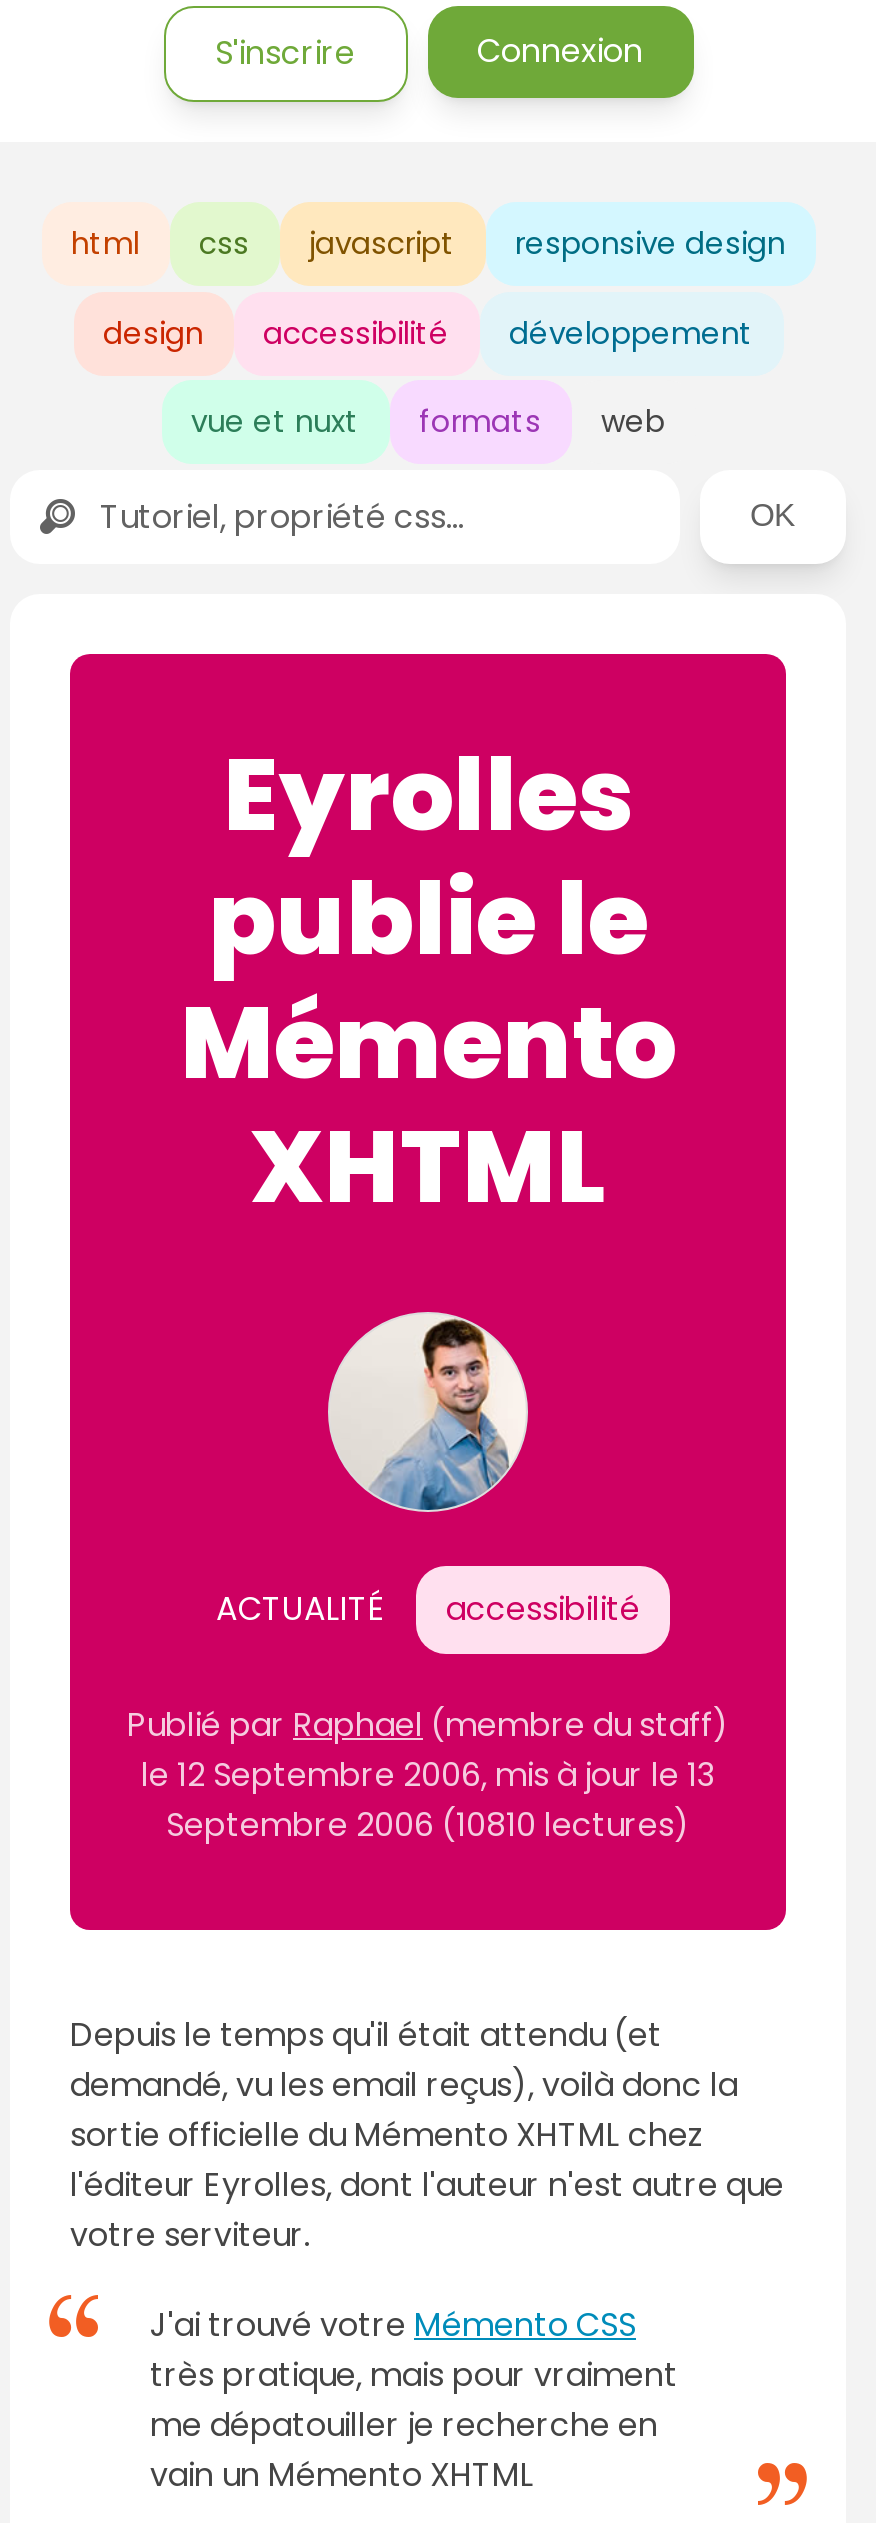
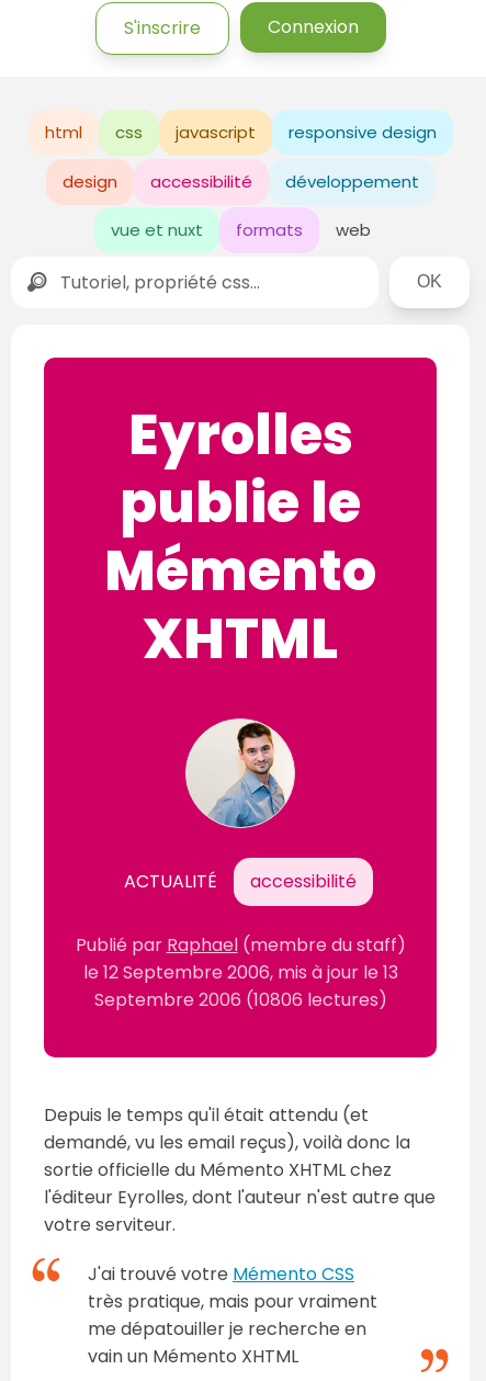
[166,1801,690,1847] Septembre 2006 (10810 lectures) -> [94,987,387,1012] Septembre 2006 (10806 lectures)

